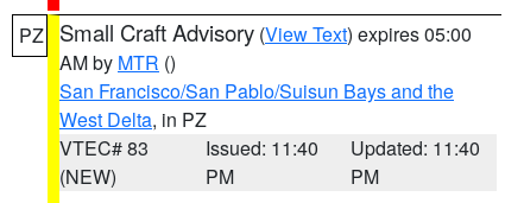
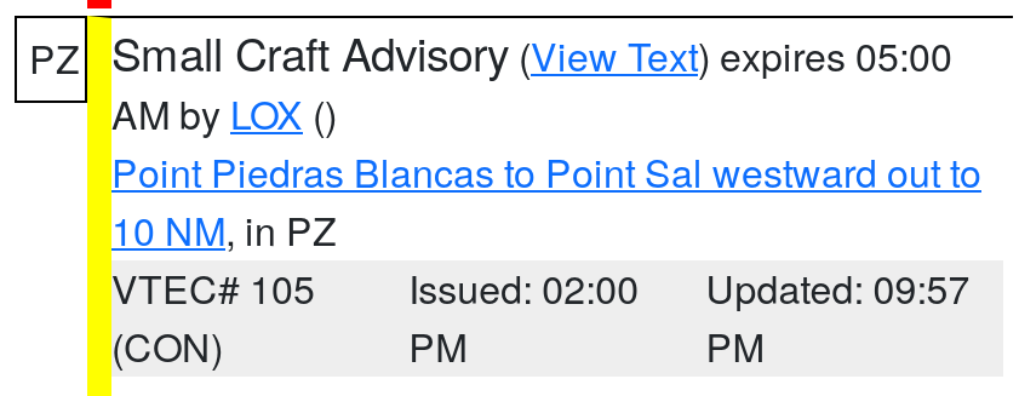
[59,49,454,190] AM by MTR () | San Francisco/San Pablo/Suisun Bays and the | West Delta, in PZ | VTEC# 83 | (NEW) -> [111,86,981,374] AM by LOX () | Point Piedras Blancas to Point Sal westward out to | 10 NM, in PZ | VTEC# 105 | (CON)
[205,134,318,161] Issued: 11:40 -> [409,260,639,316] Issued: 02:00
[351,134,480,161] Updated: 11:40 -> [706,260,970,316] Updated: 09:57

